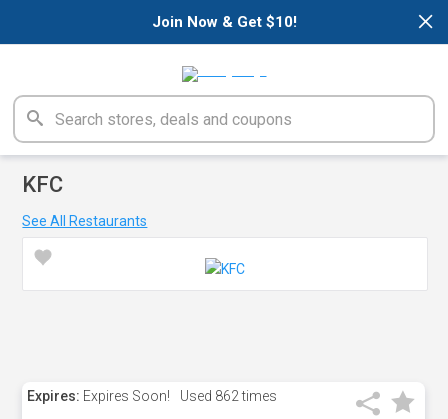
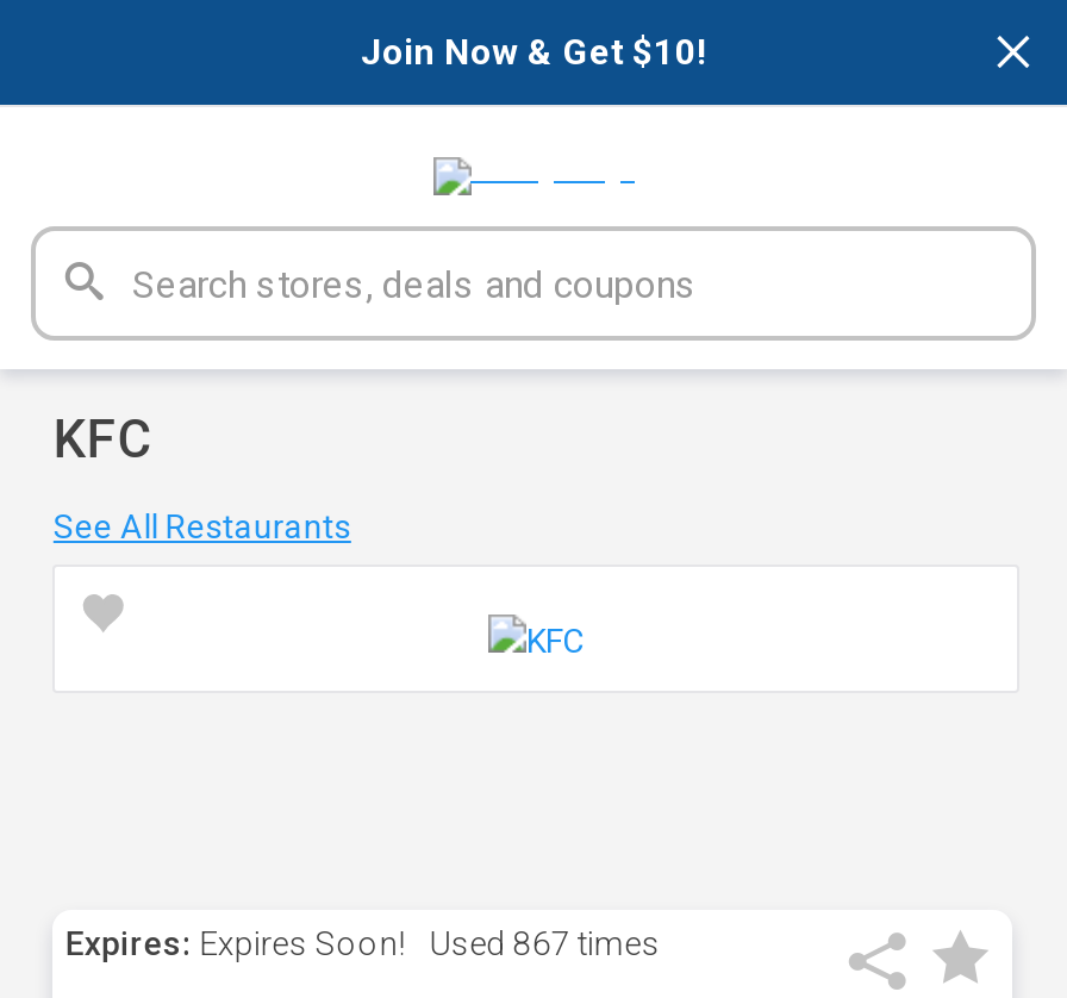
[27,388,277,404] Expires: Expires Soon! Used 862 times -> [65,924,661,962] Expires: Expires Soon! Used 867 times

